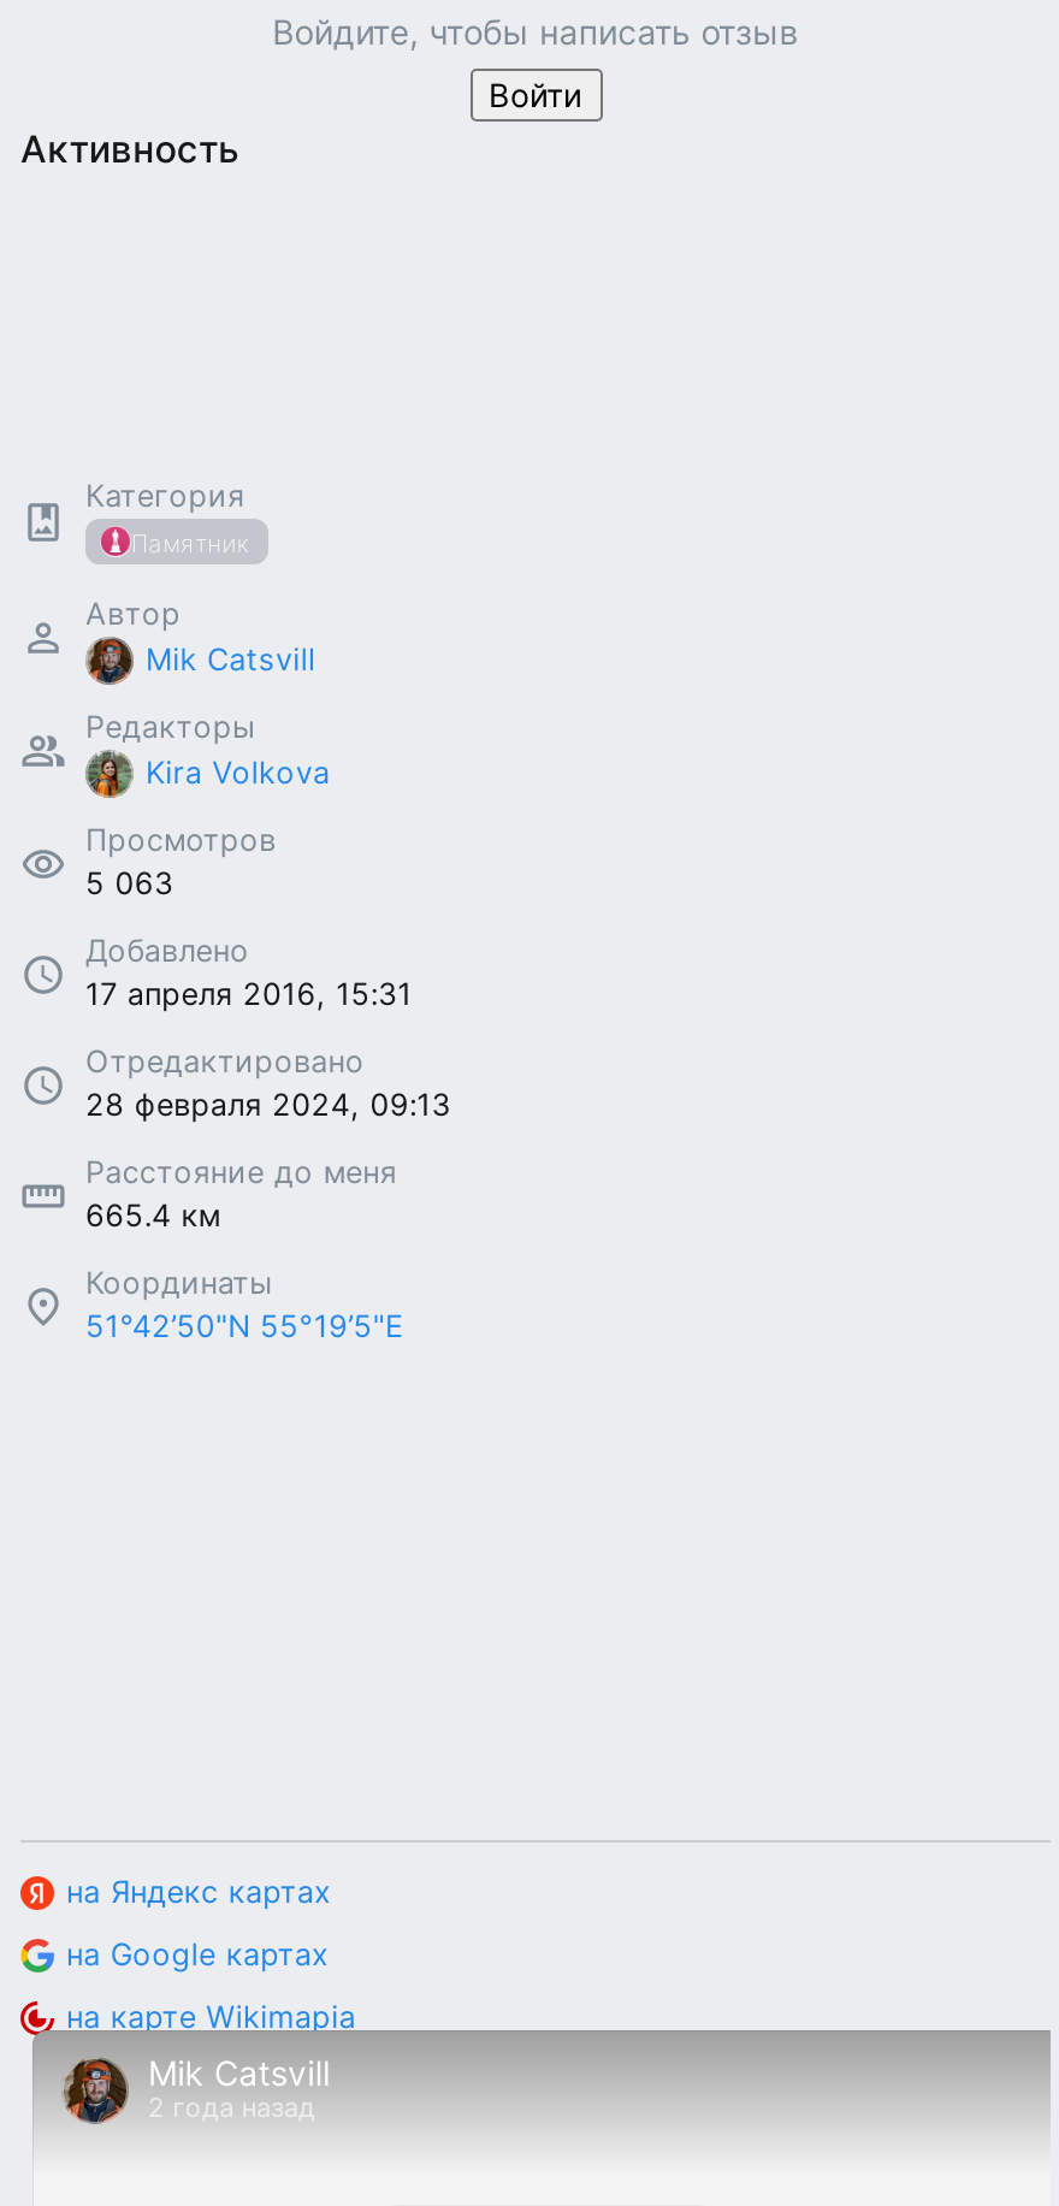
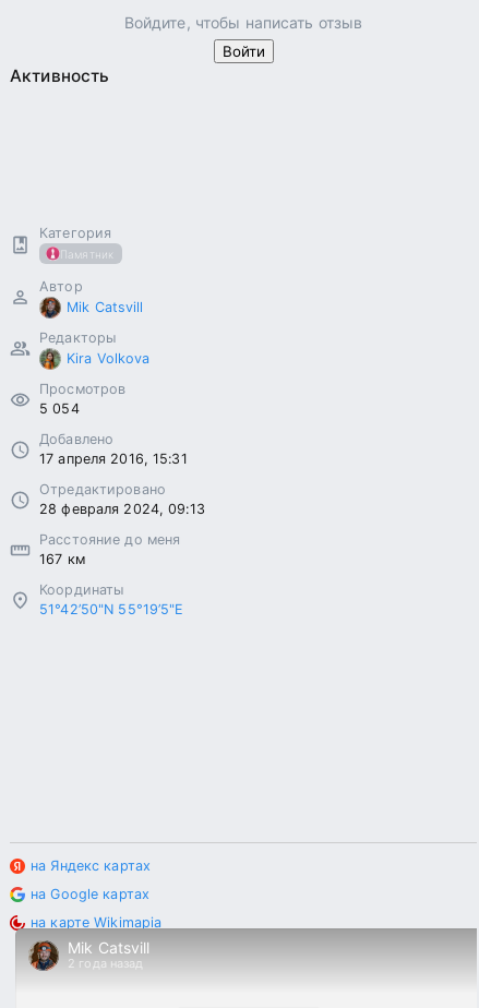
[85,866,174,902] 5 063 -> [39,401,79,417] 5 054
[85,1198,220,1235] 665.4 км -> [39,551,85,568] 167 км

